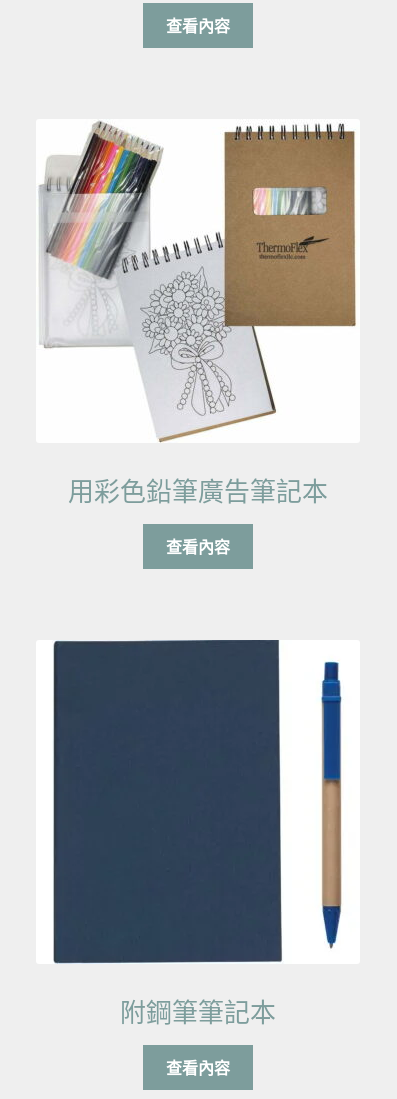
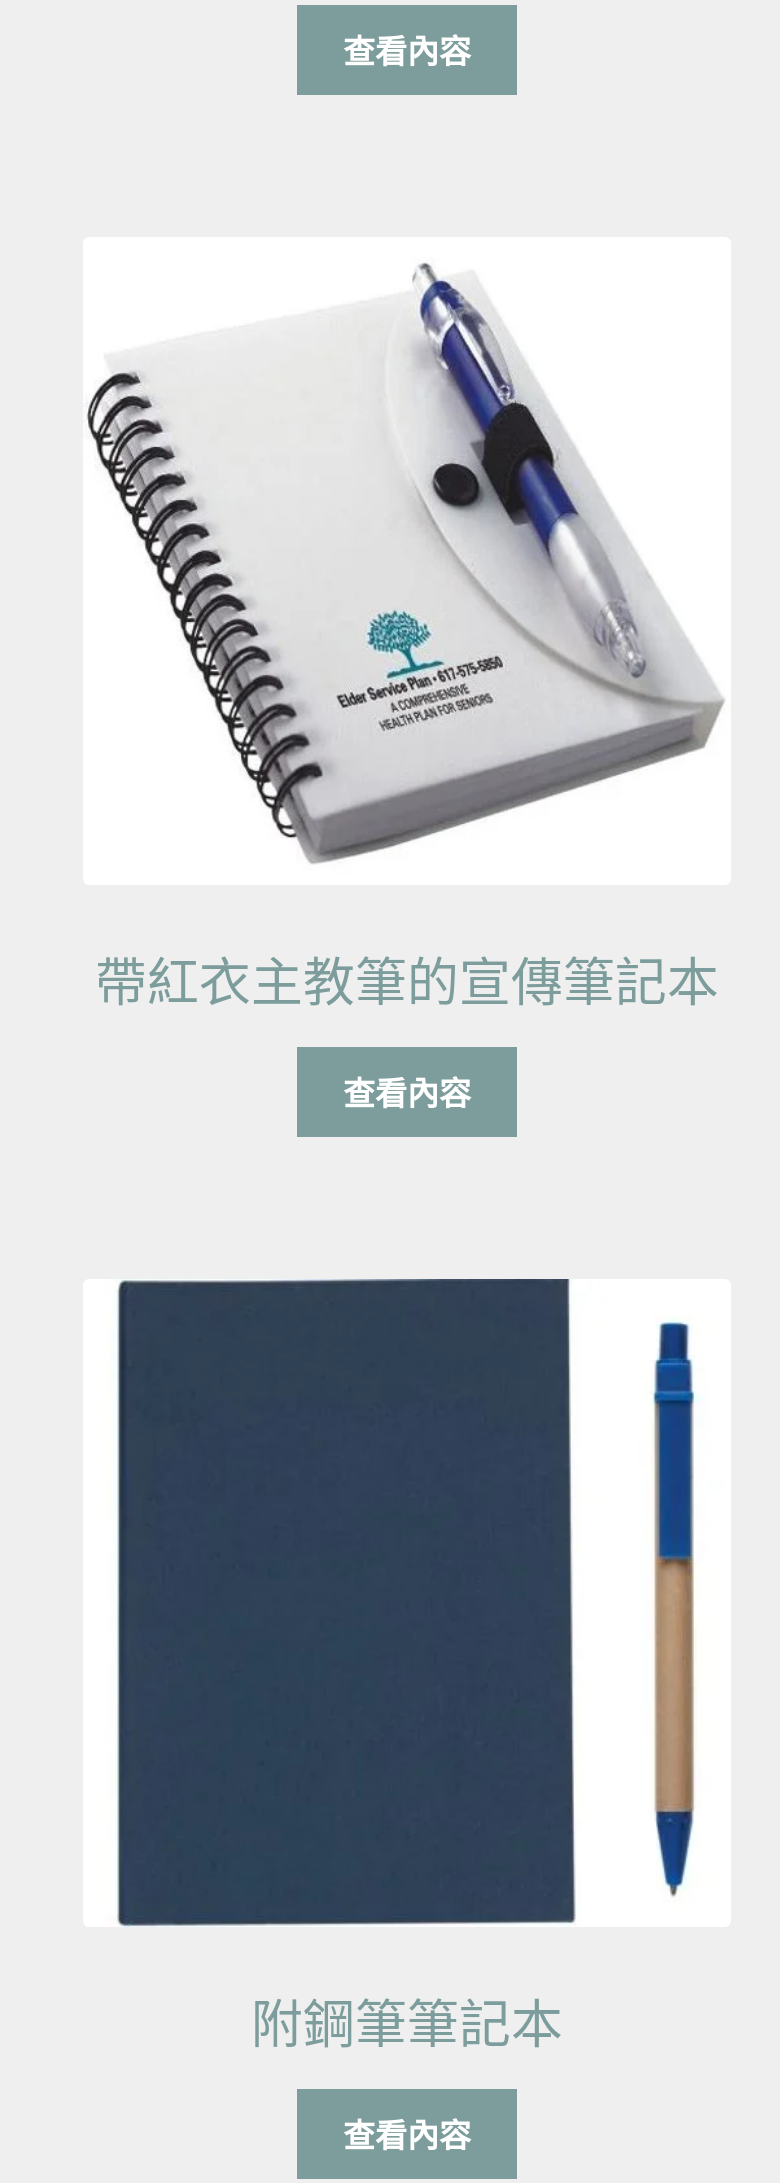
[38,120,357,508] [image] | 用彩色鉛筆廣告筆記本 -> [87,241,725,1015] [image] | 帶紅衣主教筆的宣傳筆記本

